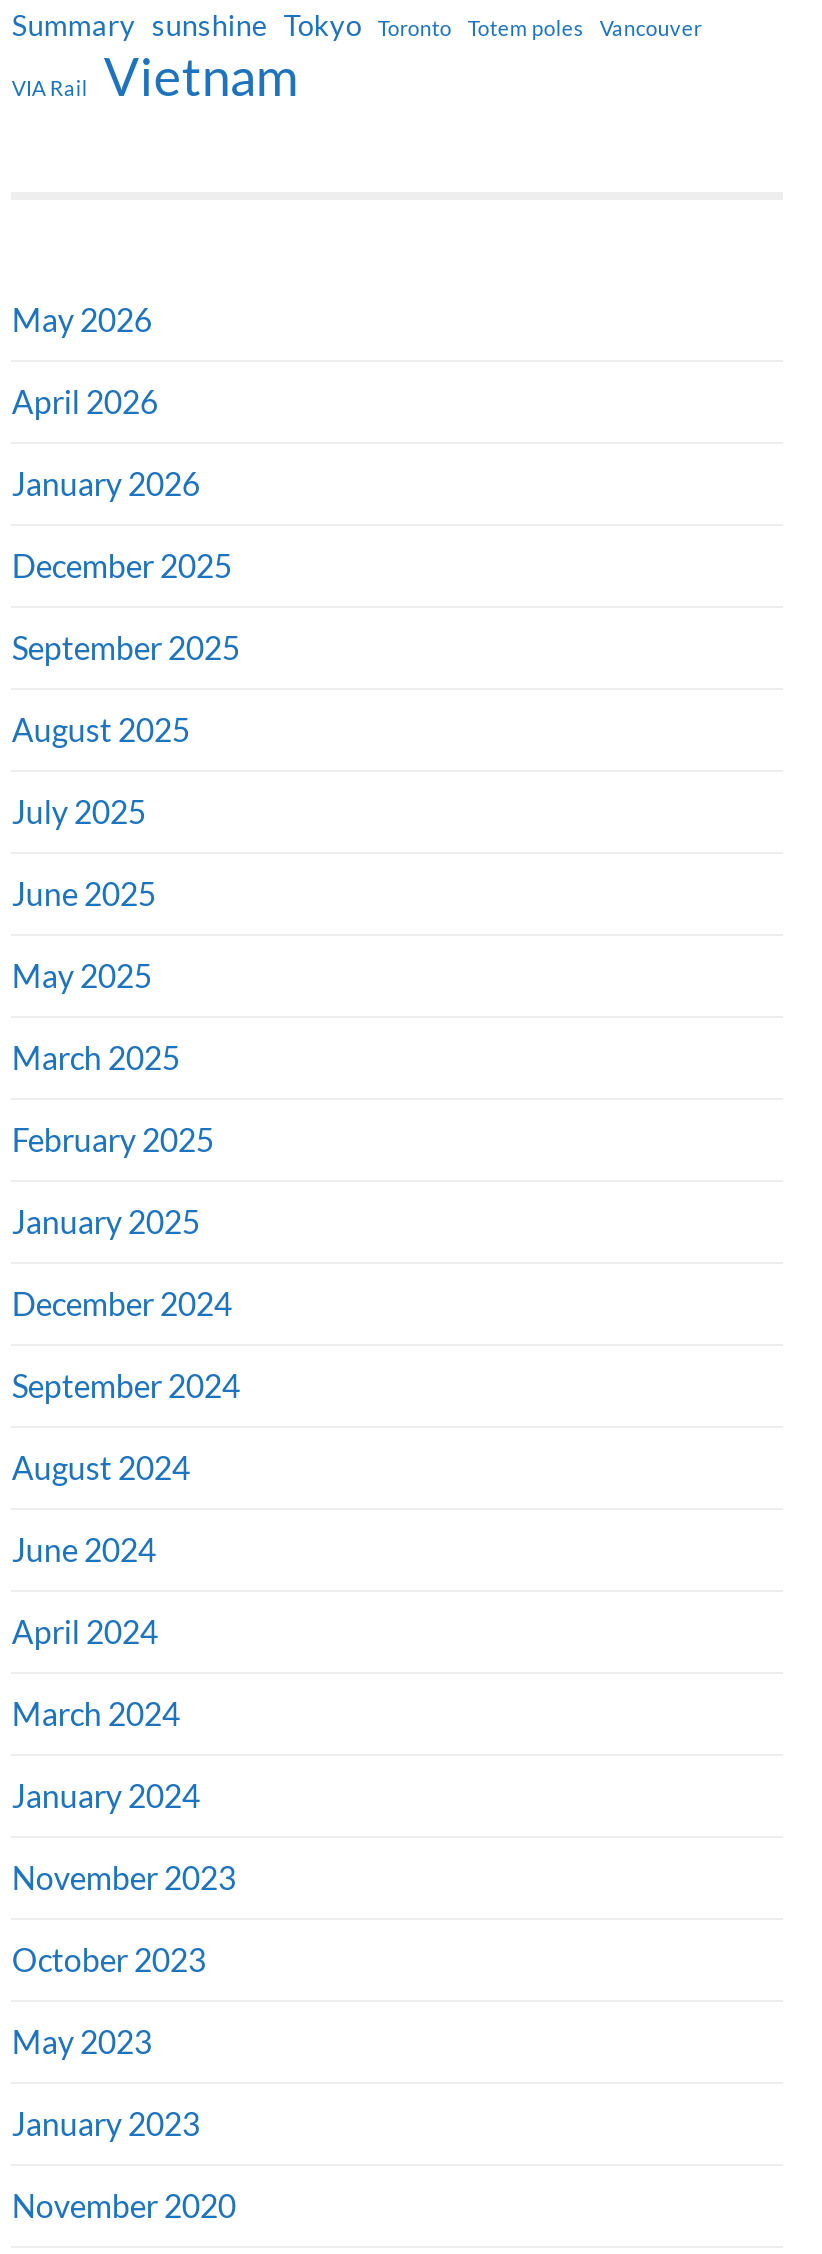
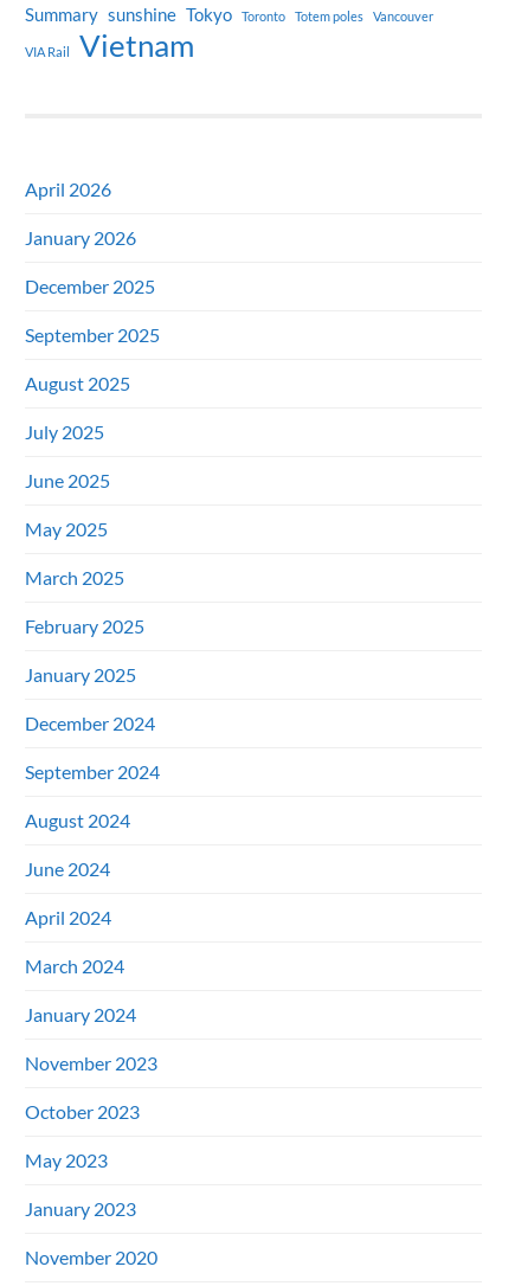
[12,301,152,339] May 2026 -> none

